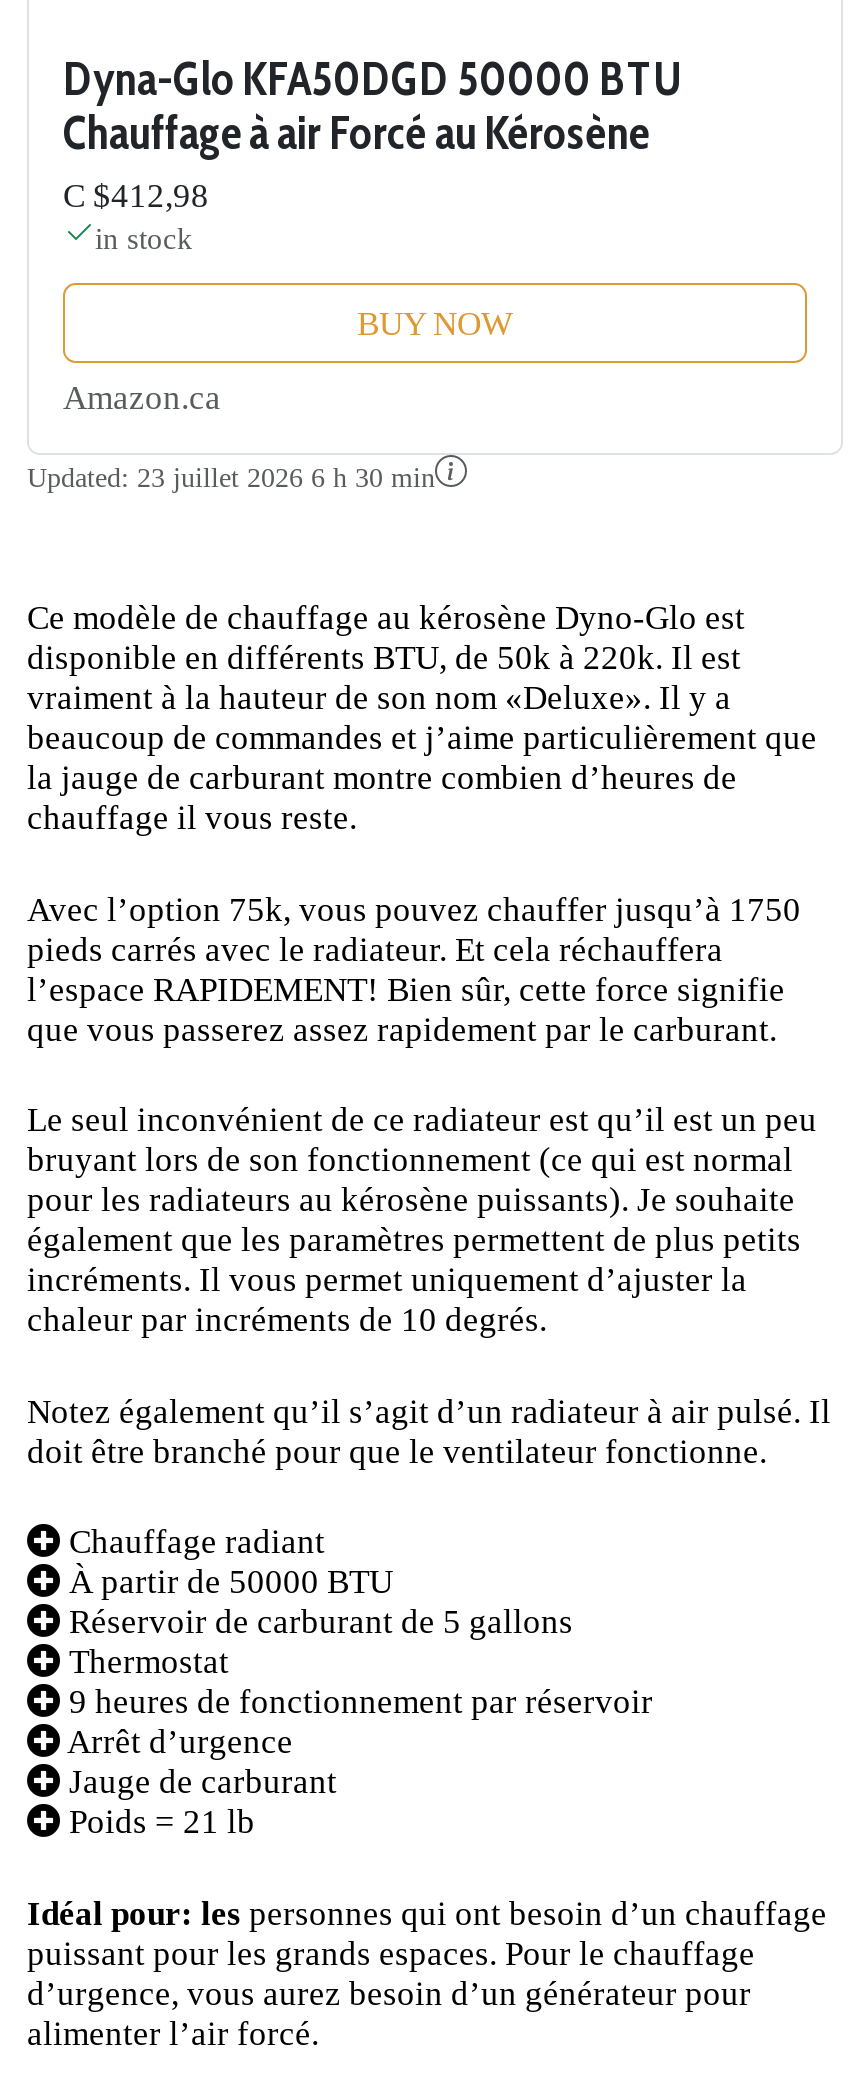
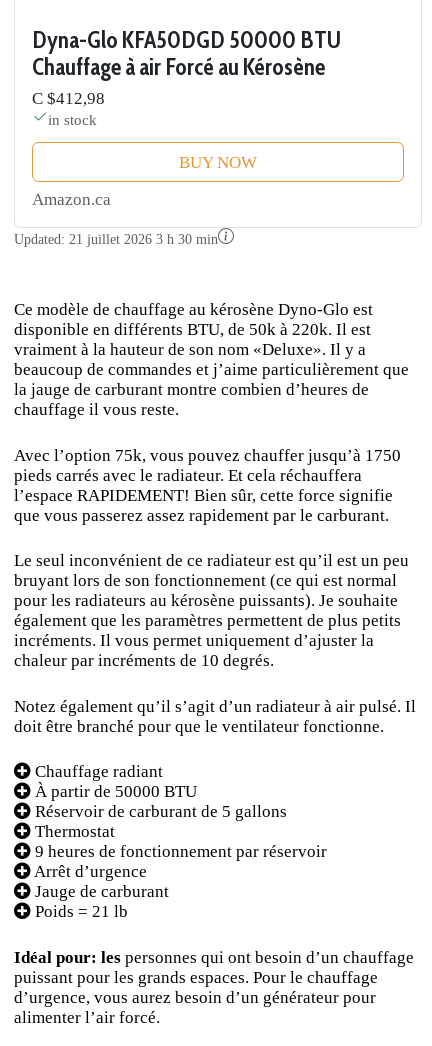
[27,462,435,494] Updated: 23 juillet 2026 6 h 30 min -> [14,231,218,247] Updated: 21 juillet 2026 3 h 30 min

